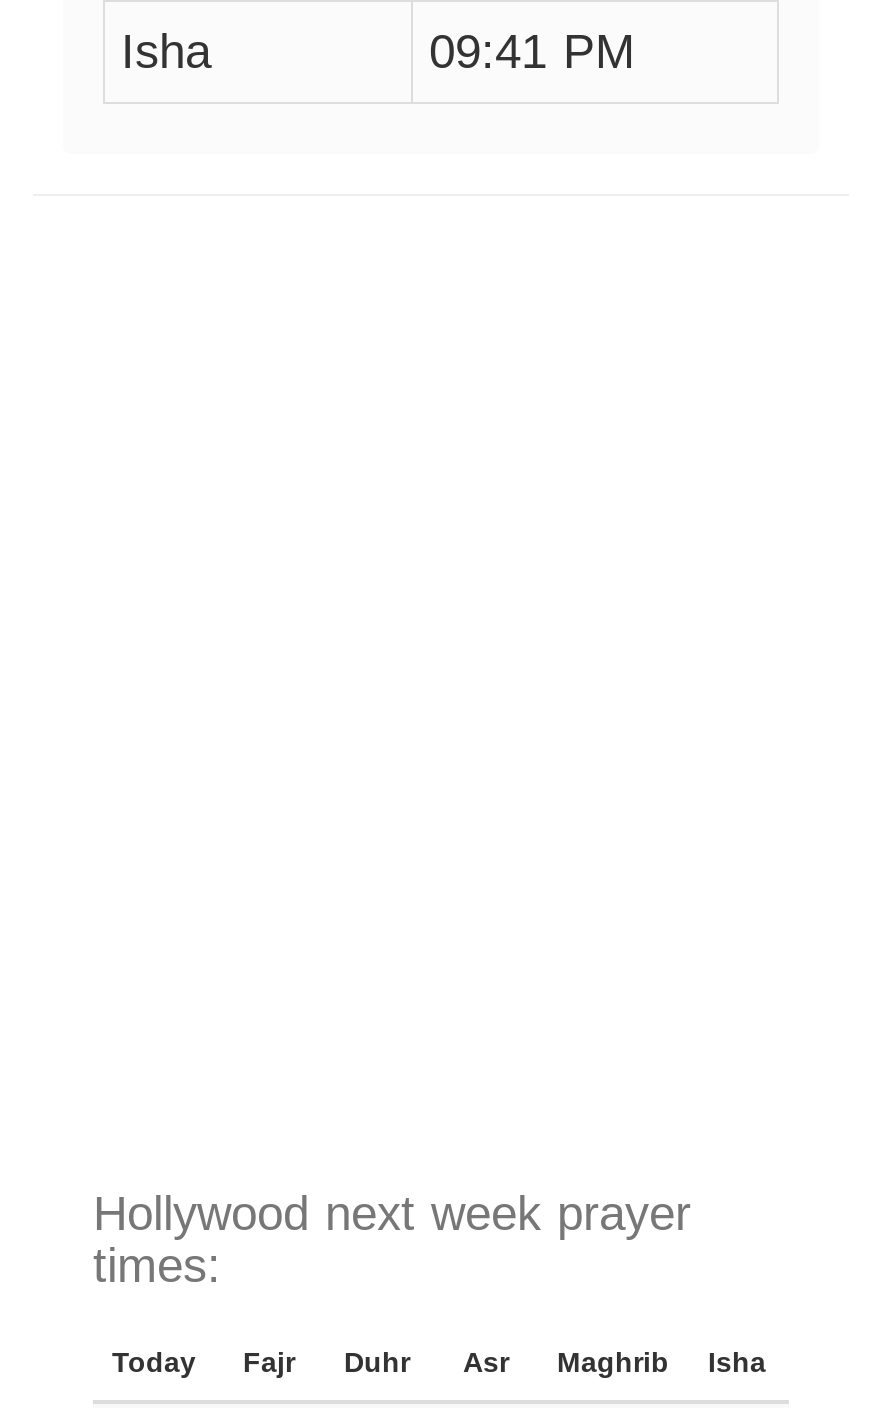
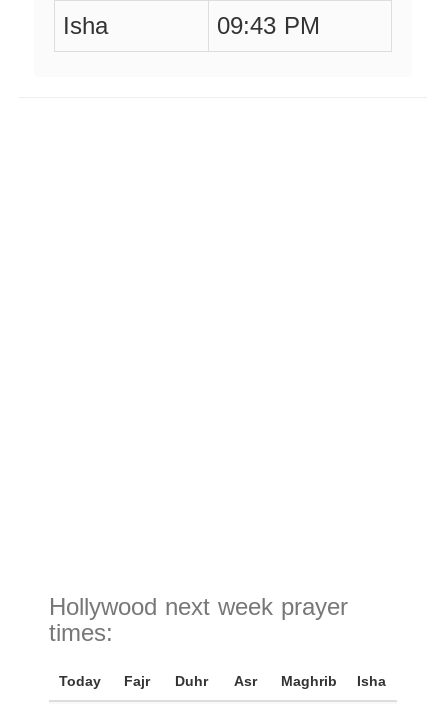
[429,6,635,98] 09:41 PM -> [217,3,320,49] 09:43 PM

